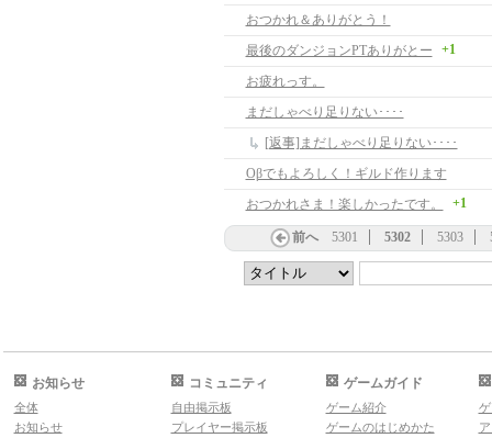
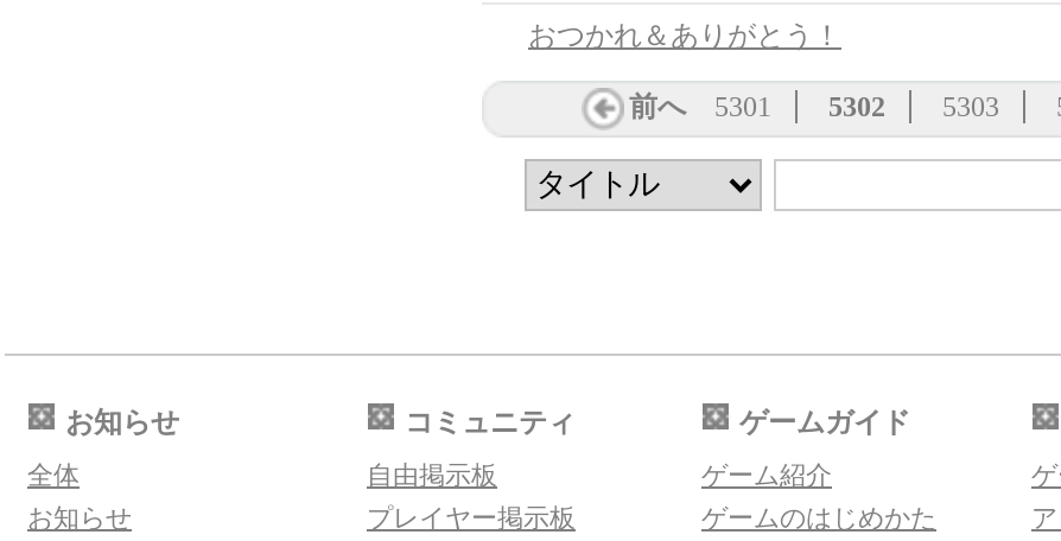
[245,42,466,212] 最後のダンジョンPTありがとー +1 | お疲れっす。 | まだしゃべり足りない････ | [返事]まだしゃべり足りない････ | Oβでもよろしく！ギルド作ります | おつかれさま！楽しかったです。 +1 -> none

